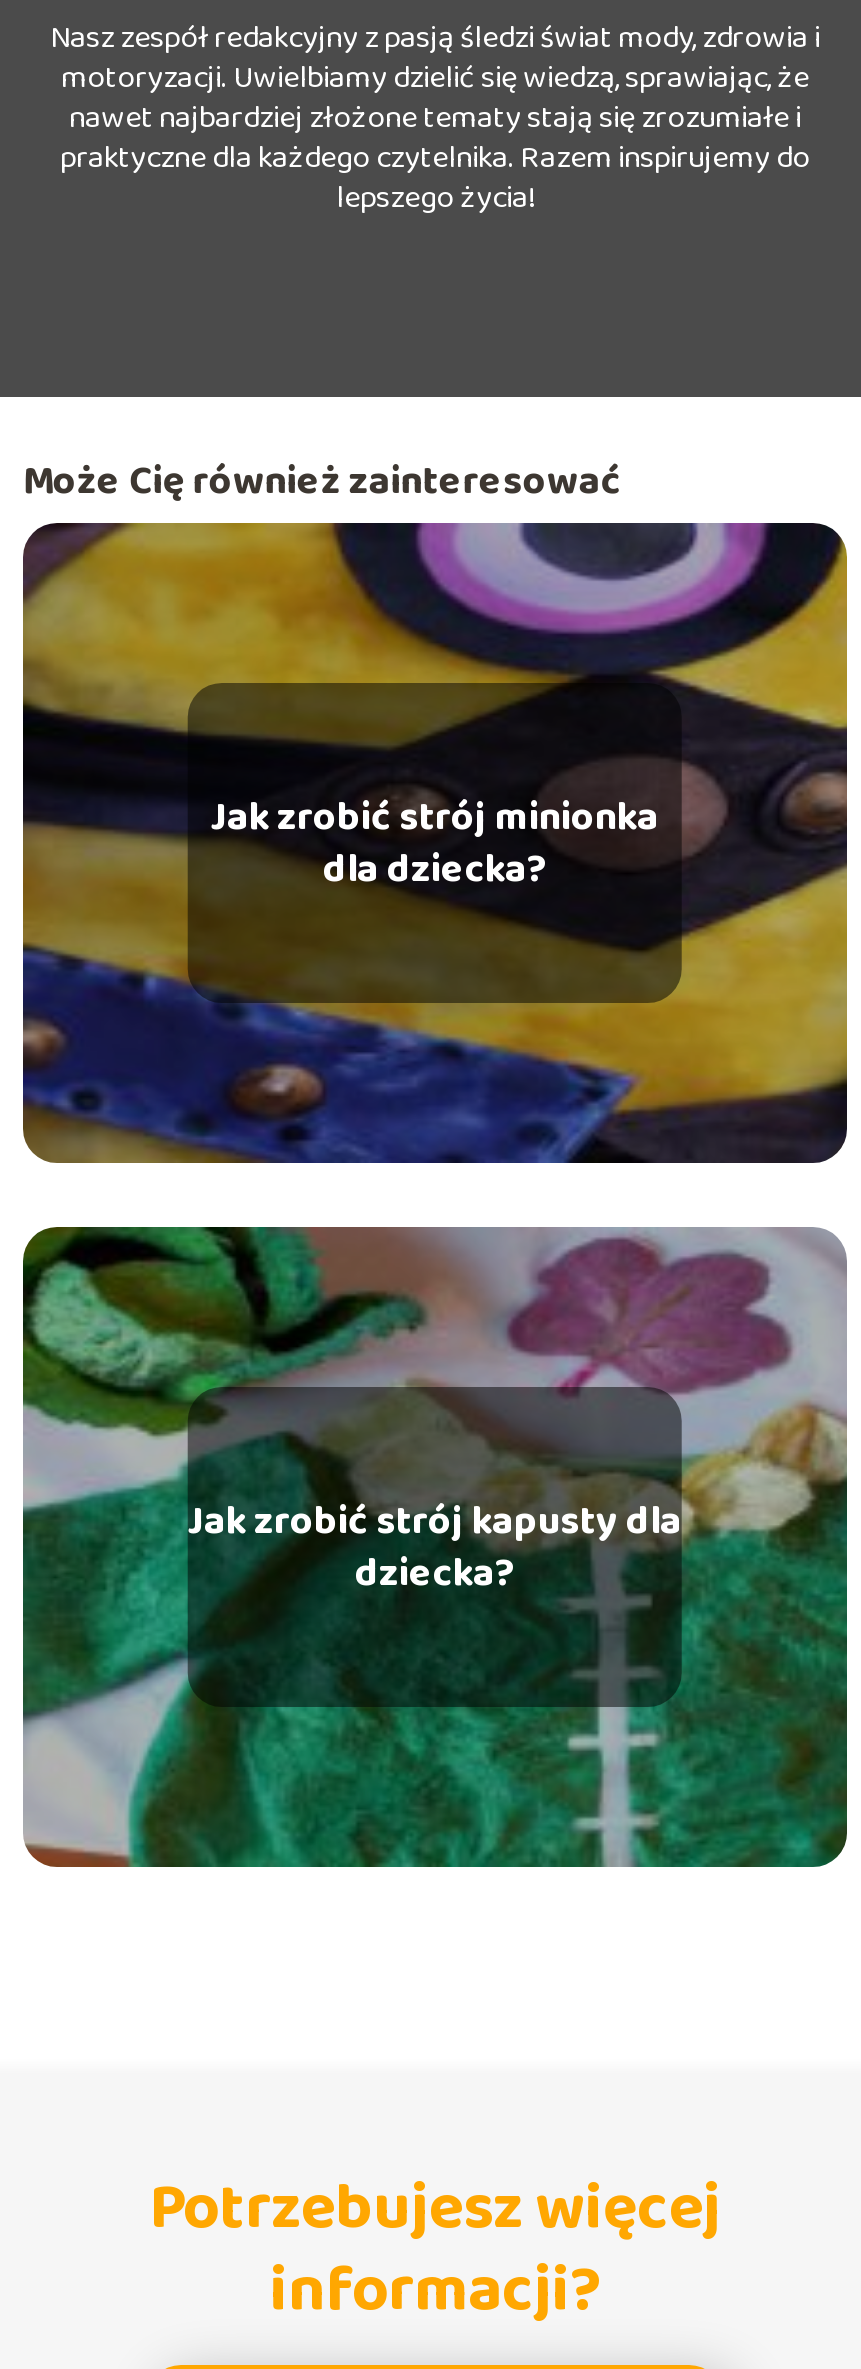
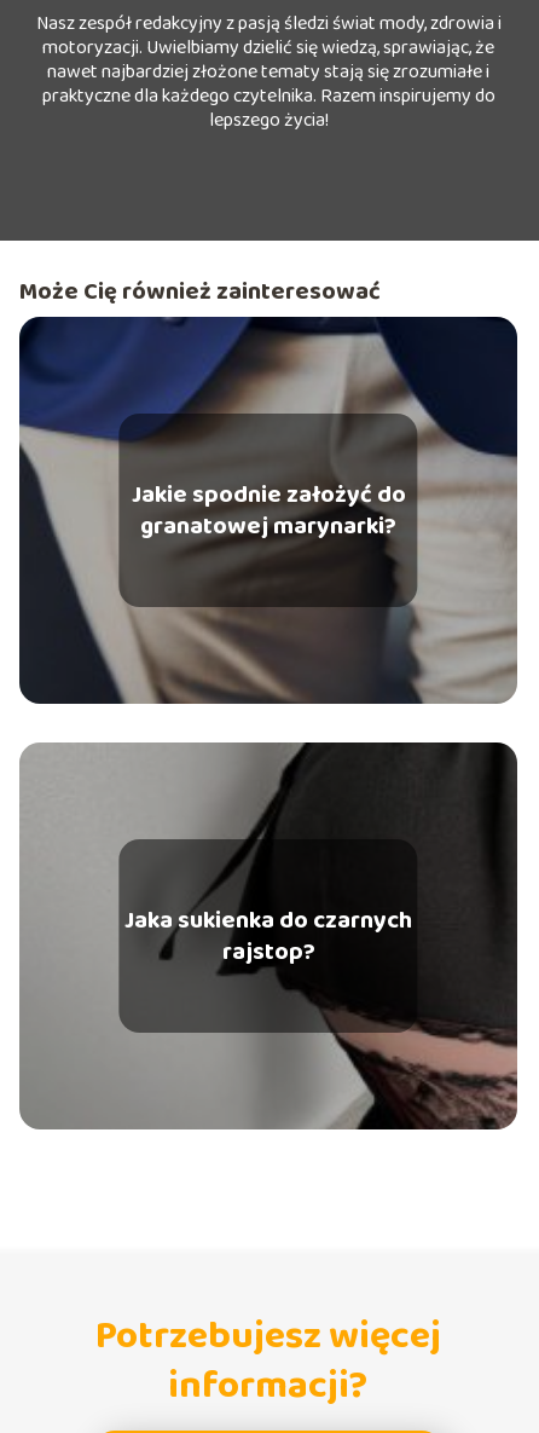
[21,521,849,1165] [image] | Jak zrobić strój minionka | dla dziecka? -> [18,316,518,705] [image] | Jakie spodnie założyć do | granatowej marynarki?
[21,1227,849,1869] [image] | Jak zrobić strój kapusty dla | dziecka? -> [19,742,518,1131] [image] | Jaka sukienka do czarnych | rajstop?

